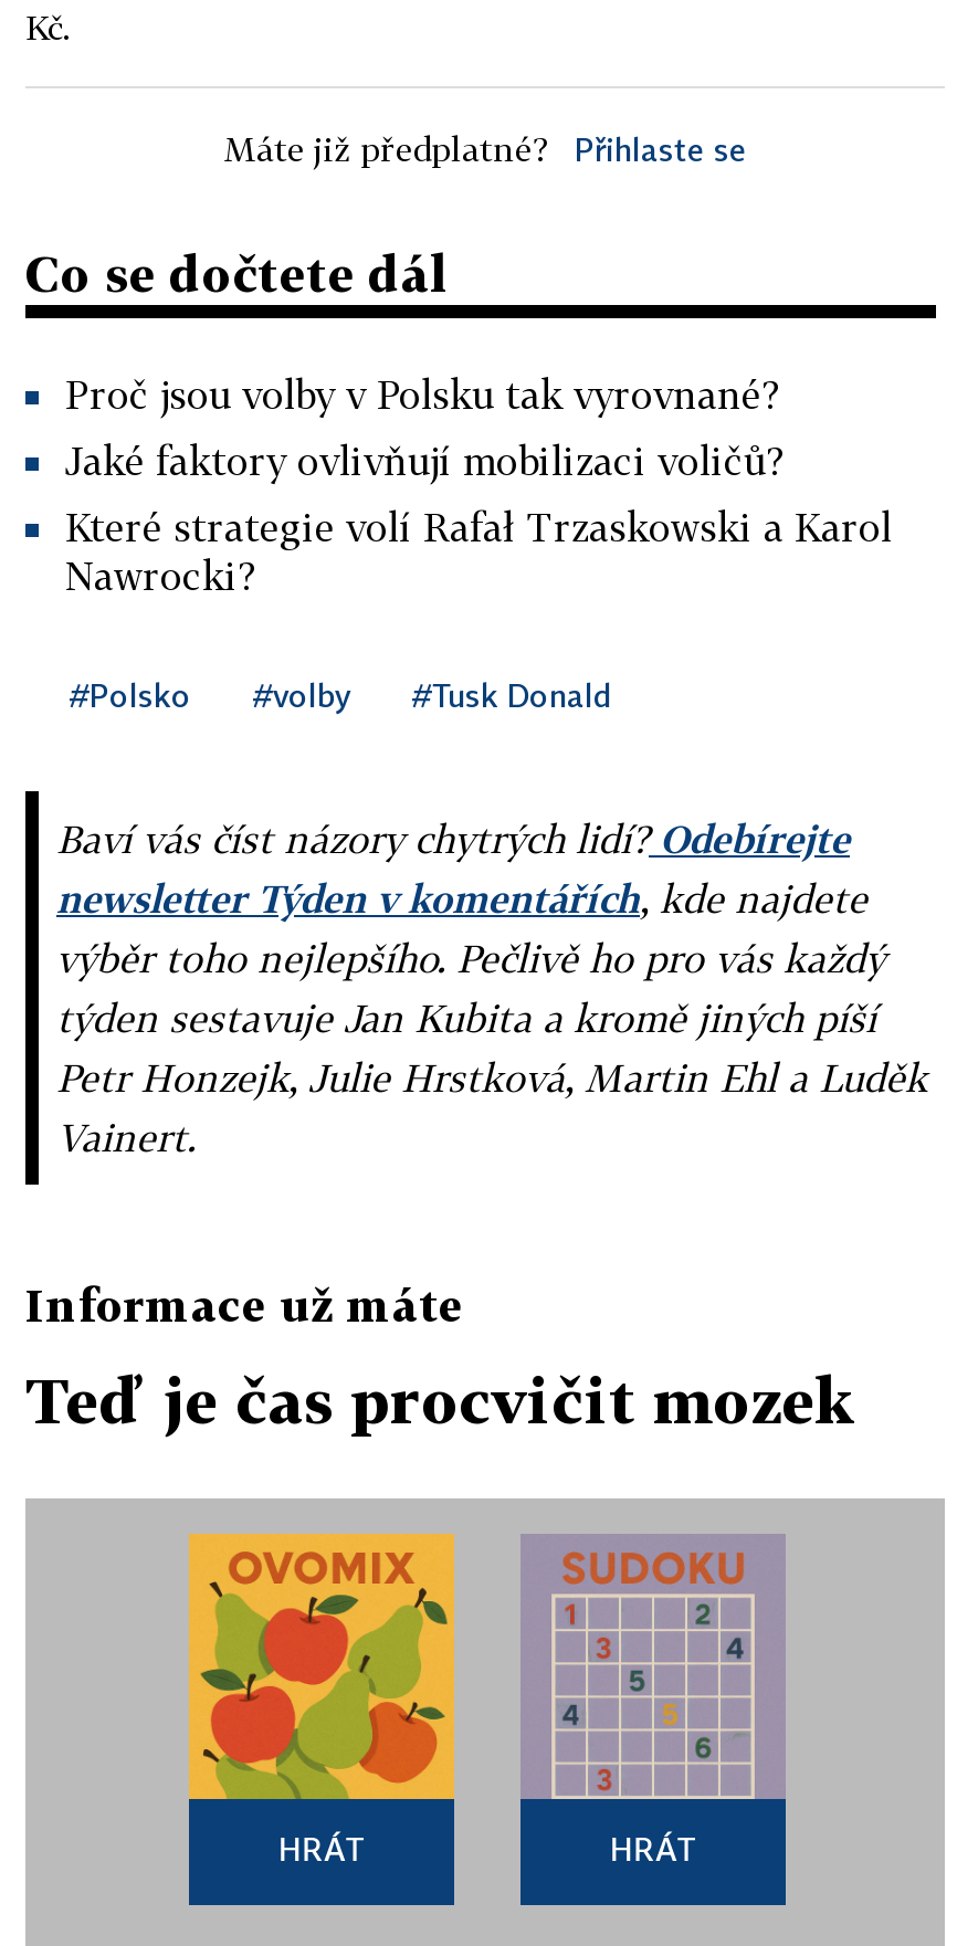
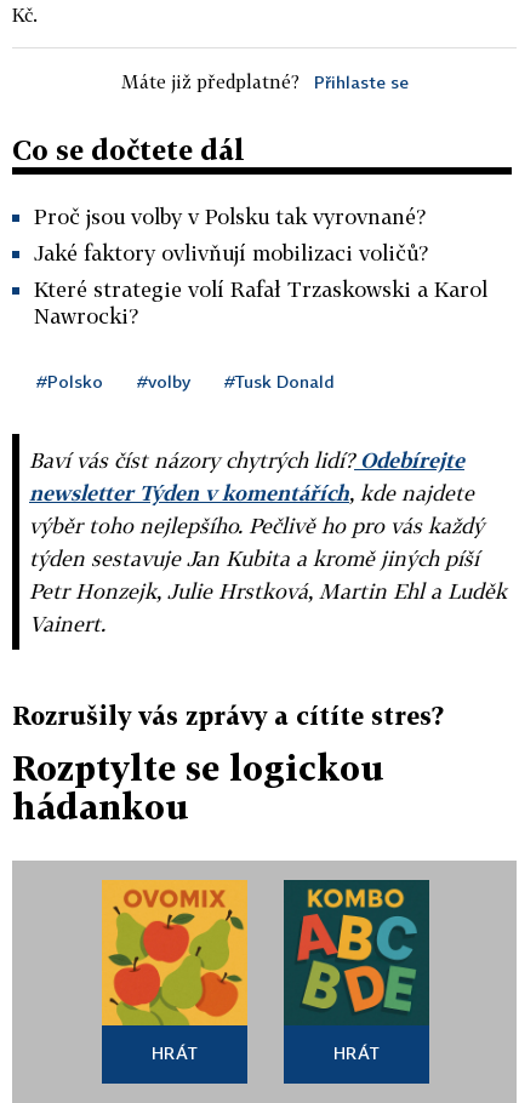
[25,1277,463,1330] Informace už máte -> [12,701,444,730] Rozrušily vás zprávy a cítíte stres?
[25,1364,856,1437] Teď je čas procvičit mozek -> [12,748,384,827] Rozptylte se logickou | hádankou
[520,1534,786,1801] [image] -> [283,879,430,1025] [image]

